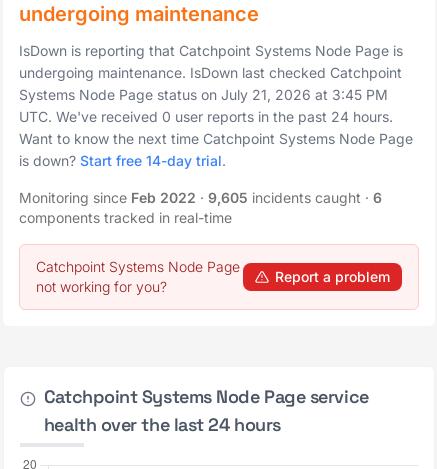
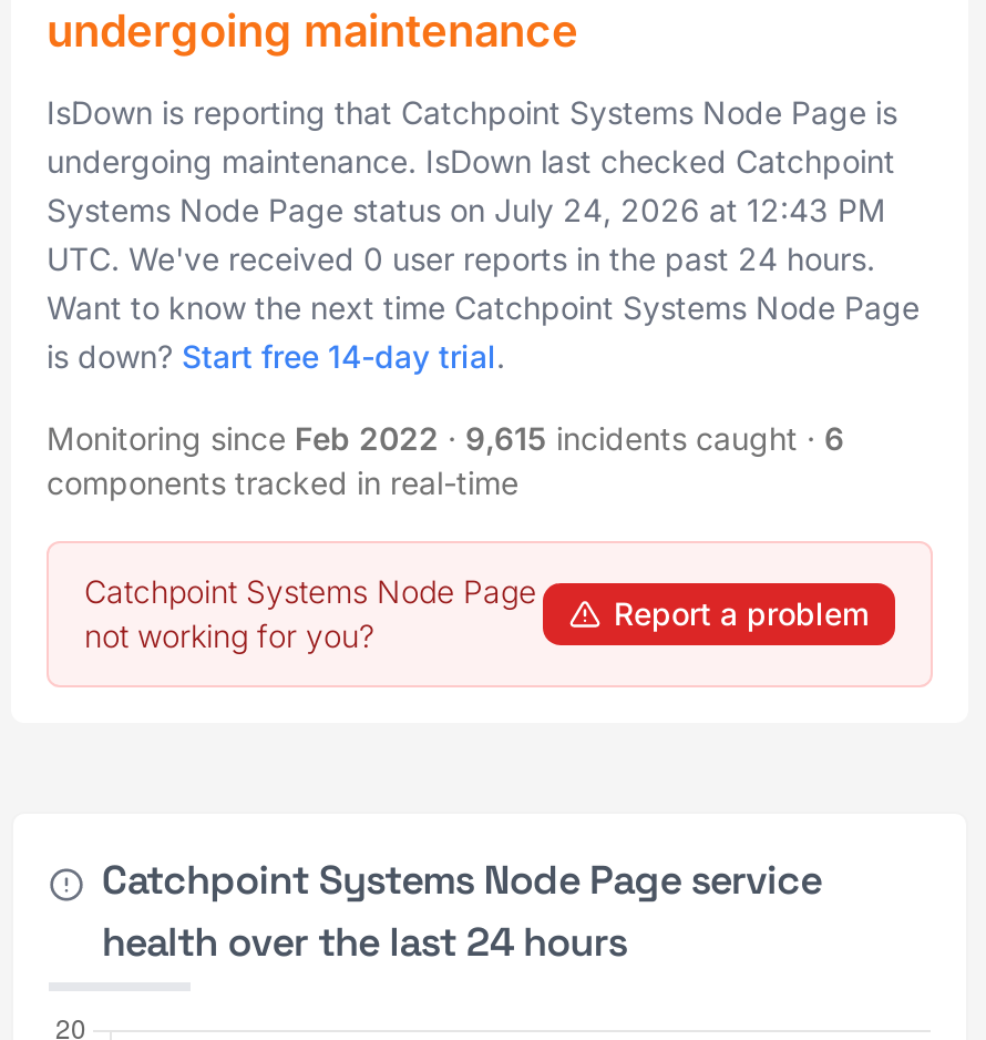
[19,86,388,103] Systems Node Page status on July 21, 2026 at 3:45 PM -> [47,191,886,228] Systems Node Page status on July 24, 2026 at 12:43 PM
[19,189,382,206] Monitoring since Feb 2022 · 9,605 incidents caught · 6 -> [47,419,844,457] Monitoring since Feb 2022 · 9,615 incidents caught · 6

